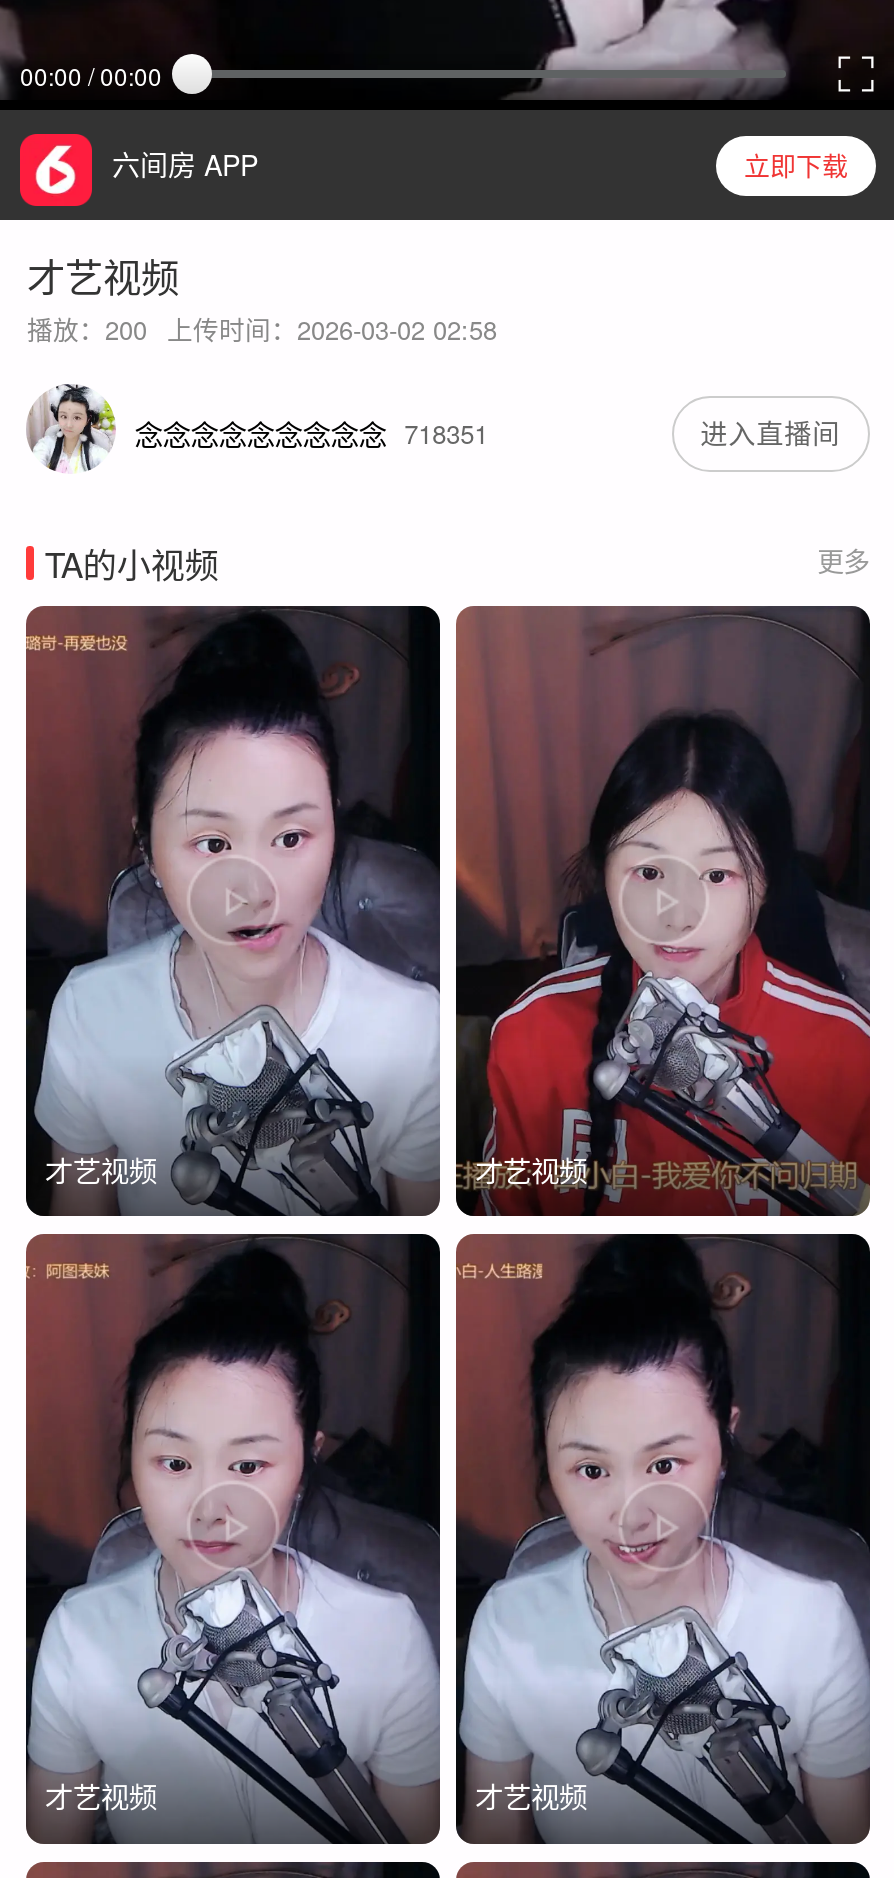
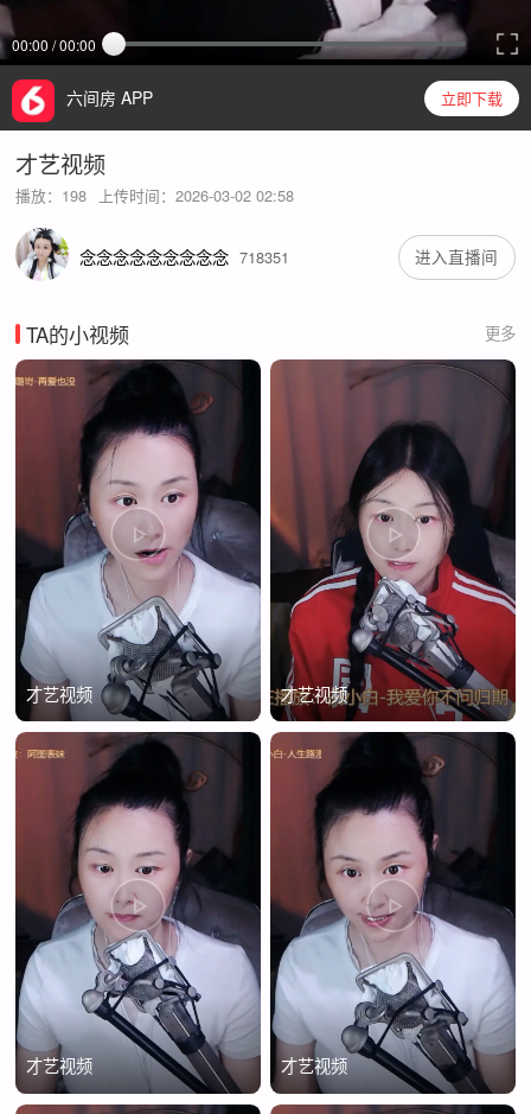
[27,310,497,348] 播放：200 上传时间：2026-03-02 02:58 -> [16,184,294,206] 播放：198 上传时间：2026-03-02 02:58

